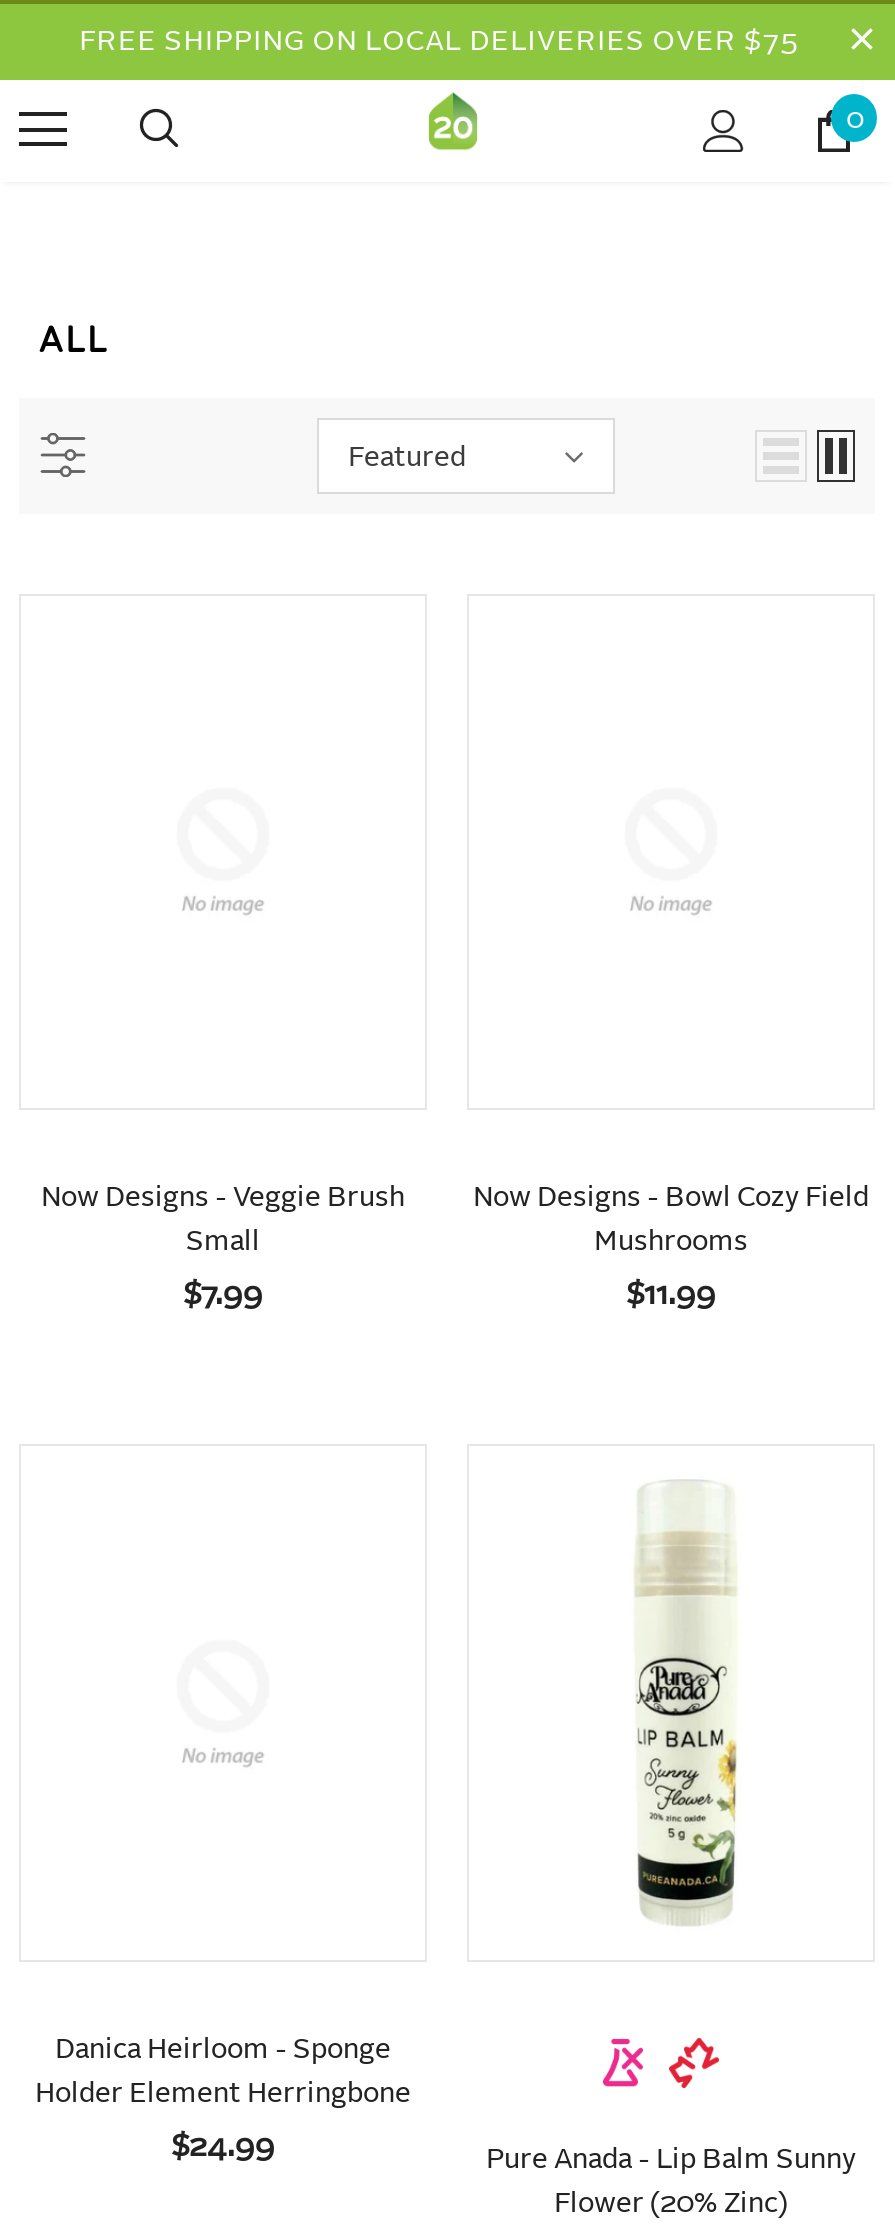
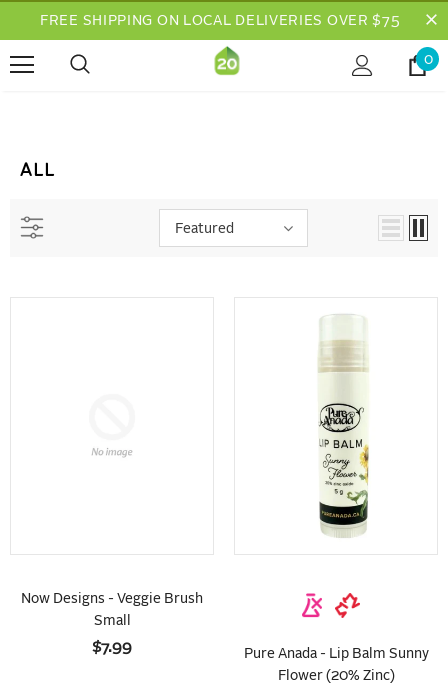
none -> [317,314,370,538] [image]
[473,1184,869,1310] Now Designs - Bowl Cozy Field | Mushrooms | $11.99 -> none
[35,2036,411,2162] Danica Heirloom - Sponge | Holder Element Herringbone | $24.99 -> none

